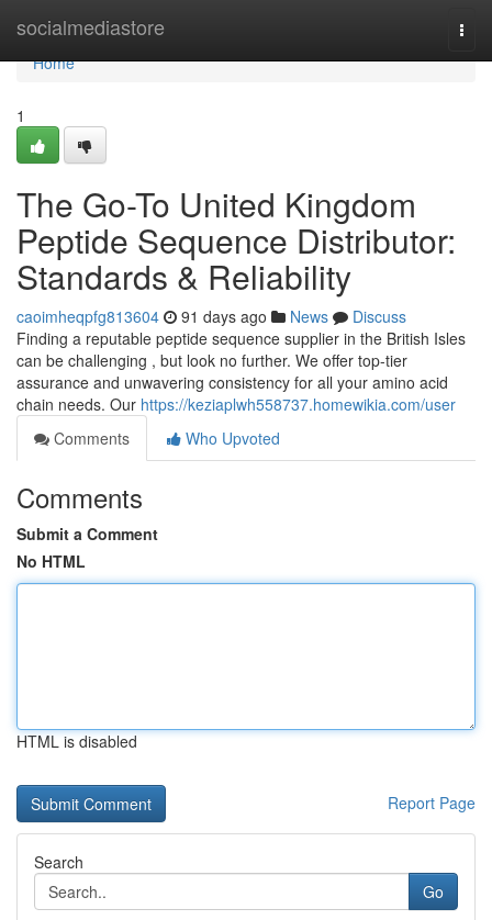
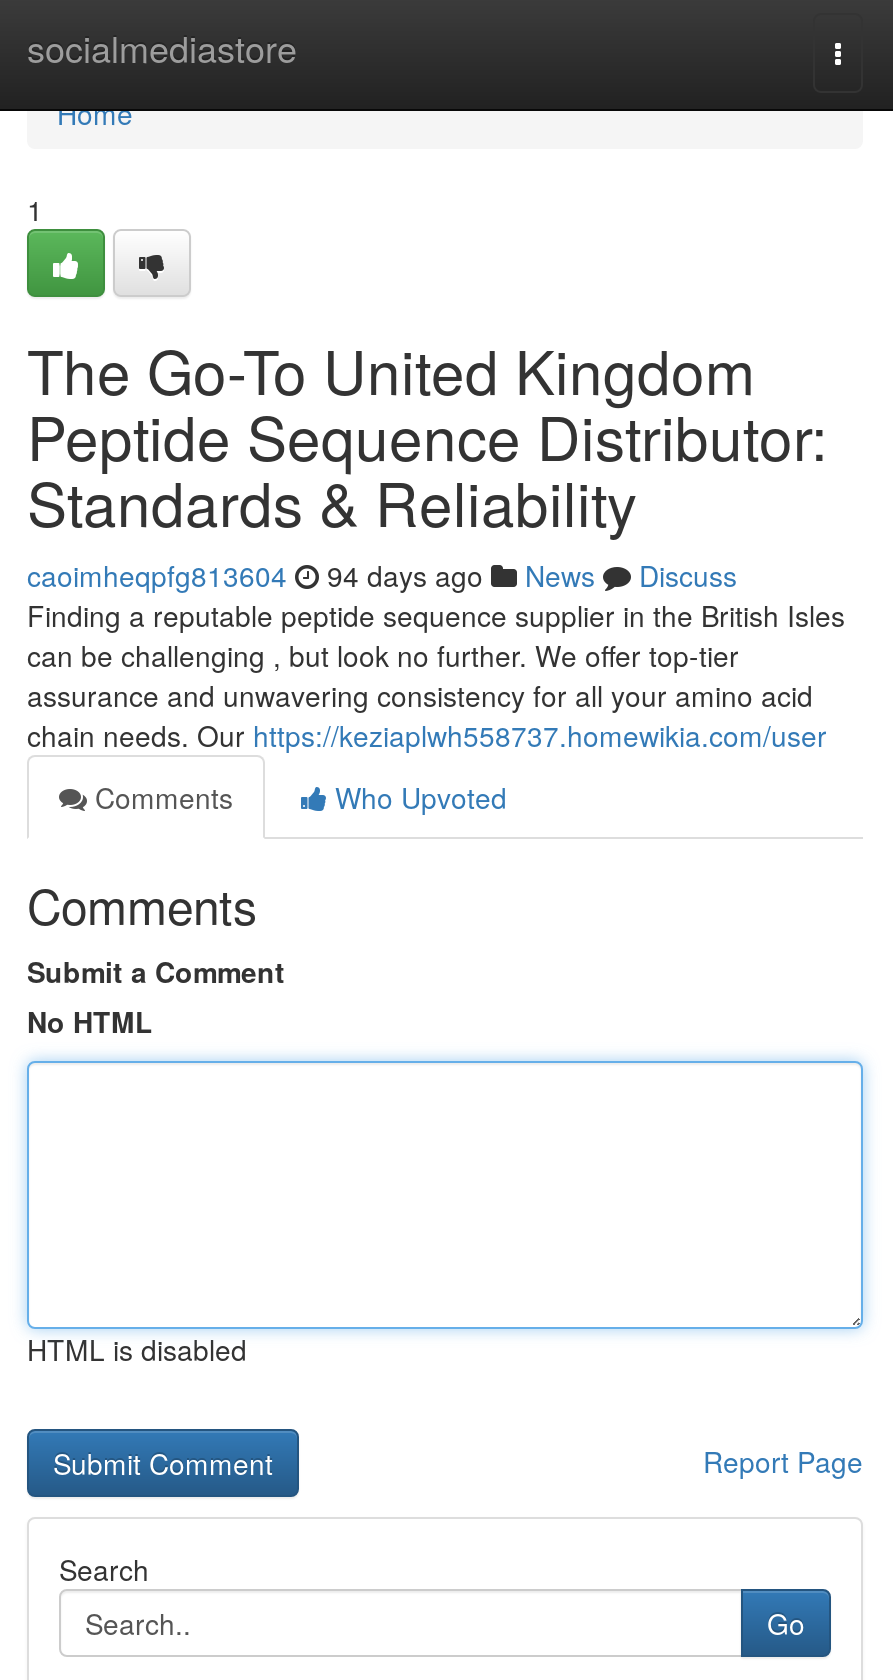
[16,305,406,327] caoimheqpfg813604 91 days ago News Discuss -> [27,555,737,595] caoimheqpfg813604 94 days ago News Discuss

